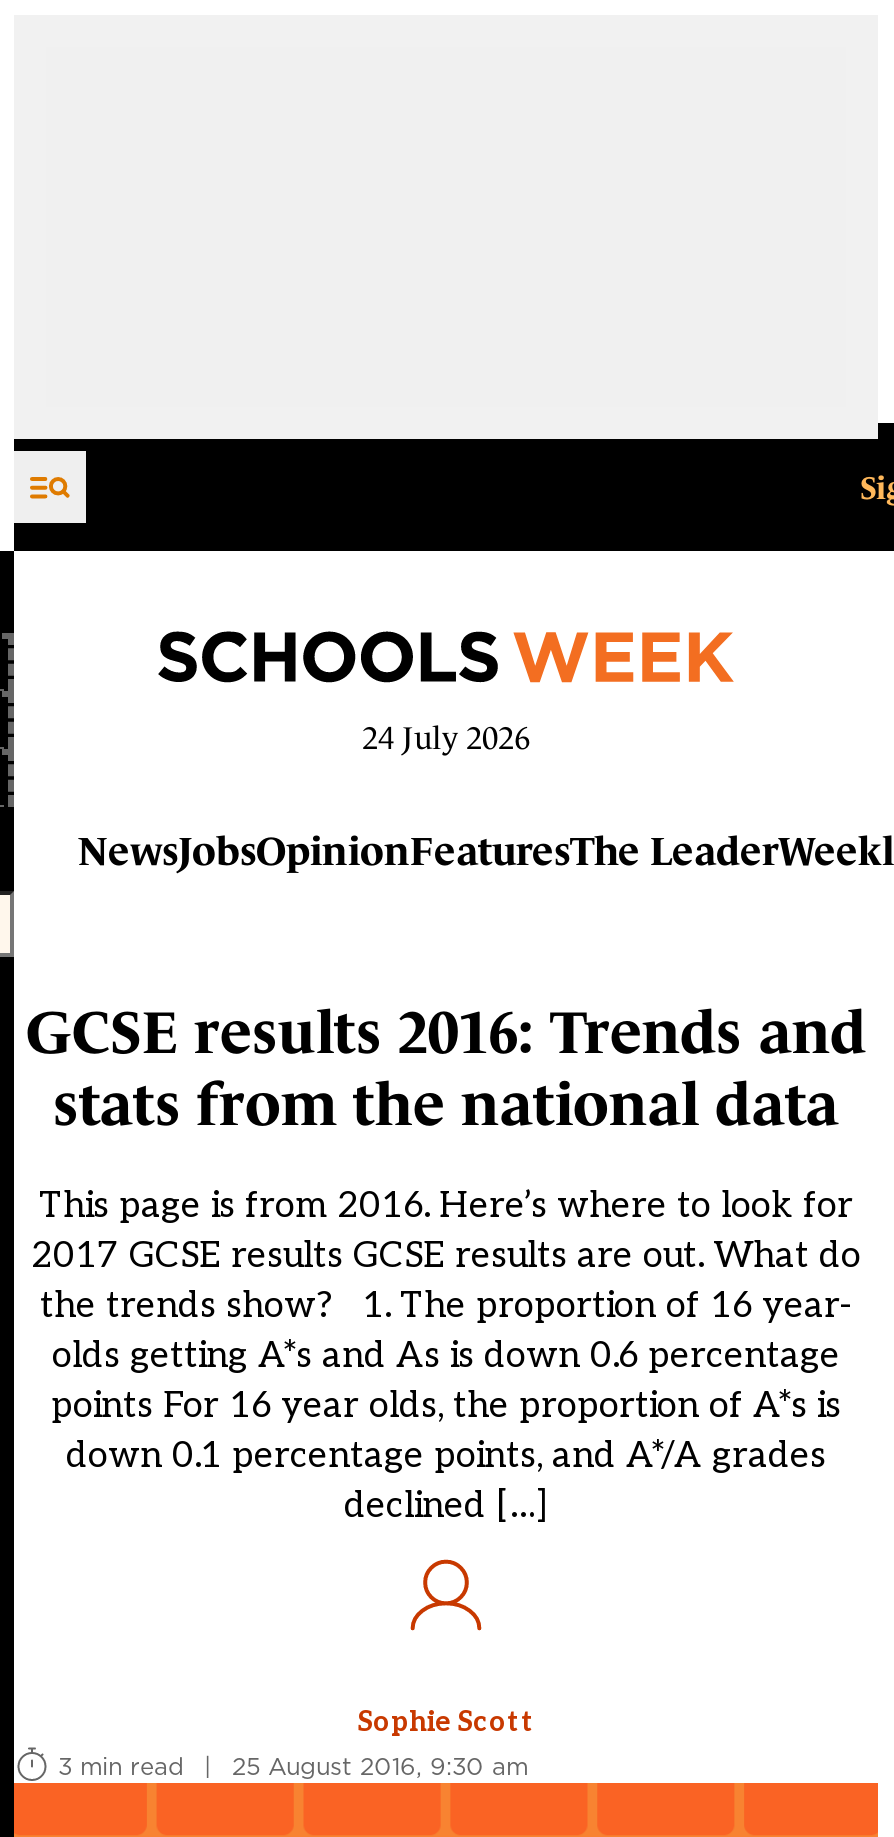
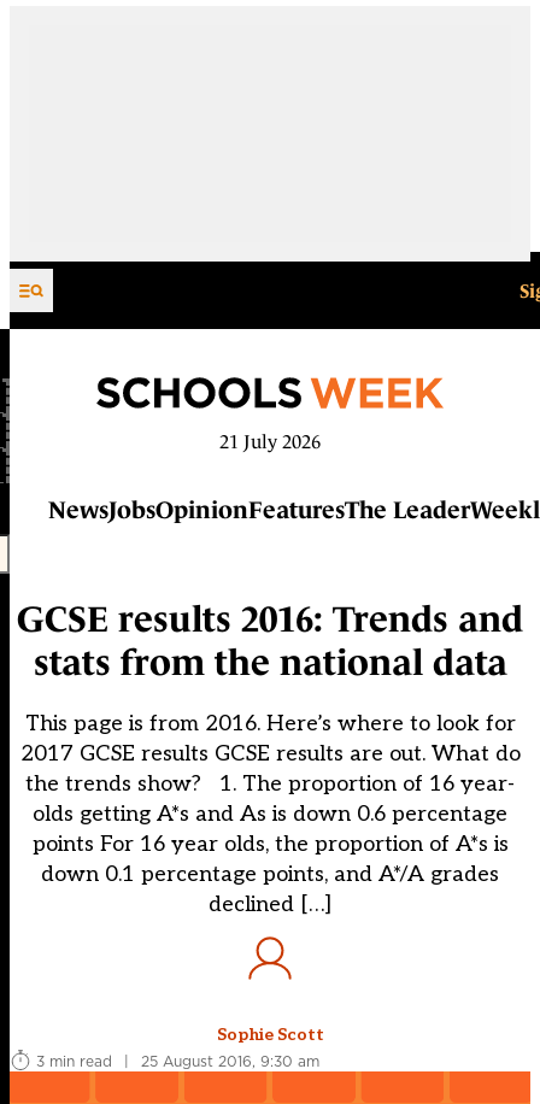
[362,721,530,755] 24 July 2026 -> [219,431,321,452] 21 July 2026

